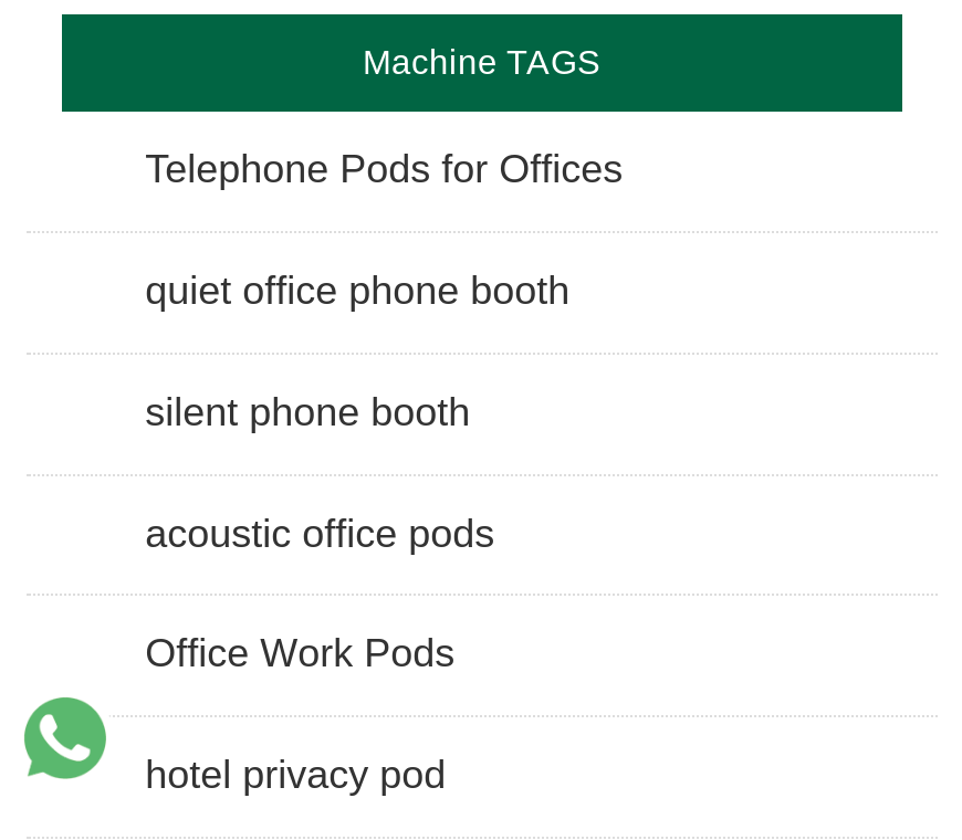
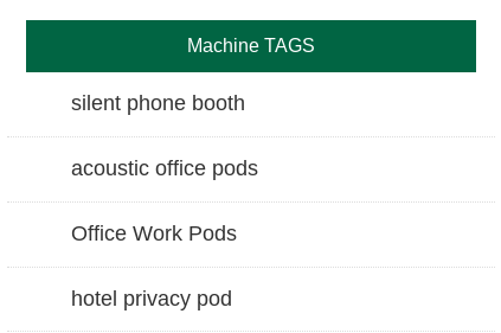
[145,148,623,313] Telephone Pods for Offices | quiet office phone booth -> none
[22,695,108,779] [image] -> none

